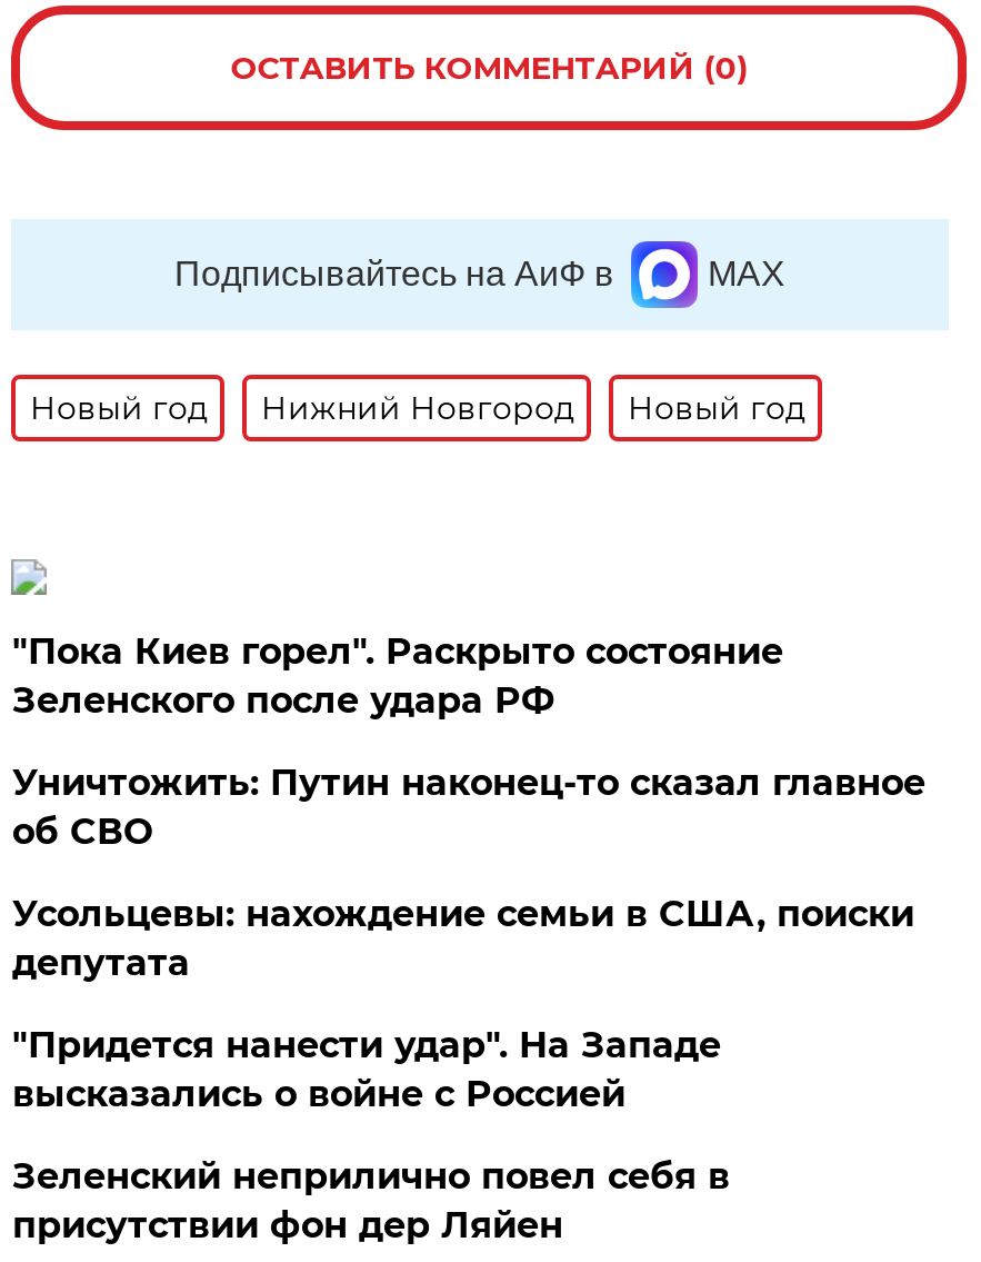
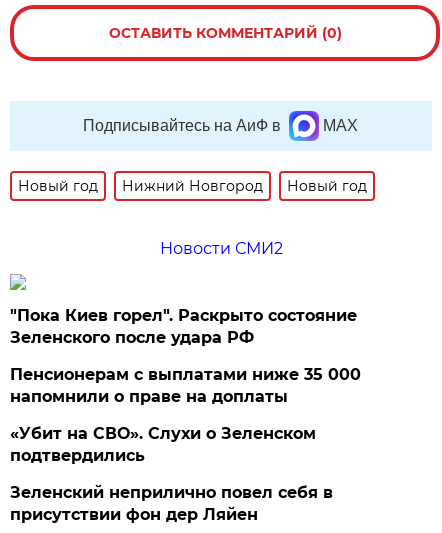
none -> [160,239,283,258] Новости СМИ2
moved [12,630,783,722] -> [10,306,357,347]: "Пока Киев горел". Раскрыто состояние | Зеленского после удара РФ
[12,762,925,1115] Уничтожить: Путин наконец-то сказал главное | об СВО | Усольцевы: нахождение семьи в США, поиски | депутата | "Придется нанести удар". На Западе | высказались о войне с Россией -> [10,365,361,465] Пенсионерам с выплатами ниже 35 000 | напомнили о праве на доплаты | «Убит на СВО». Слухи о Зеленском | подтвердились

